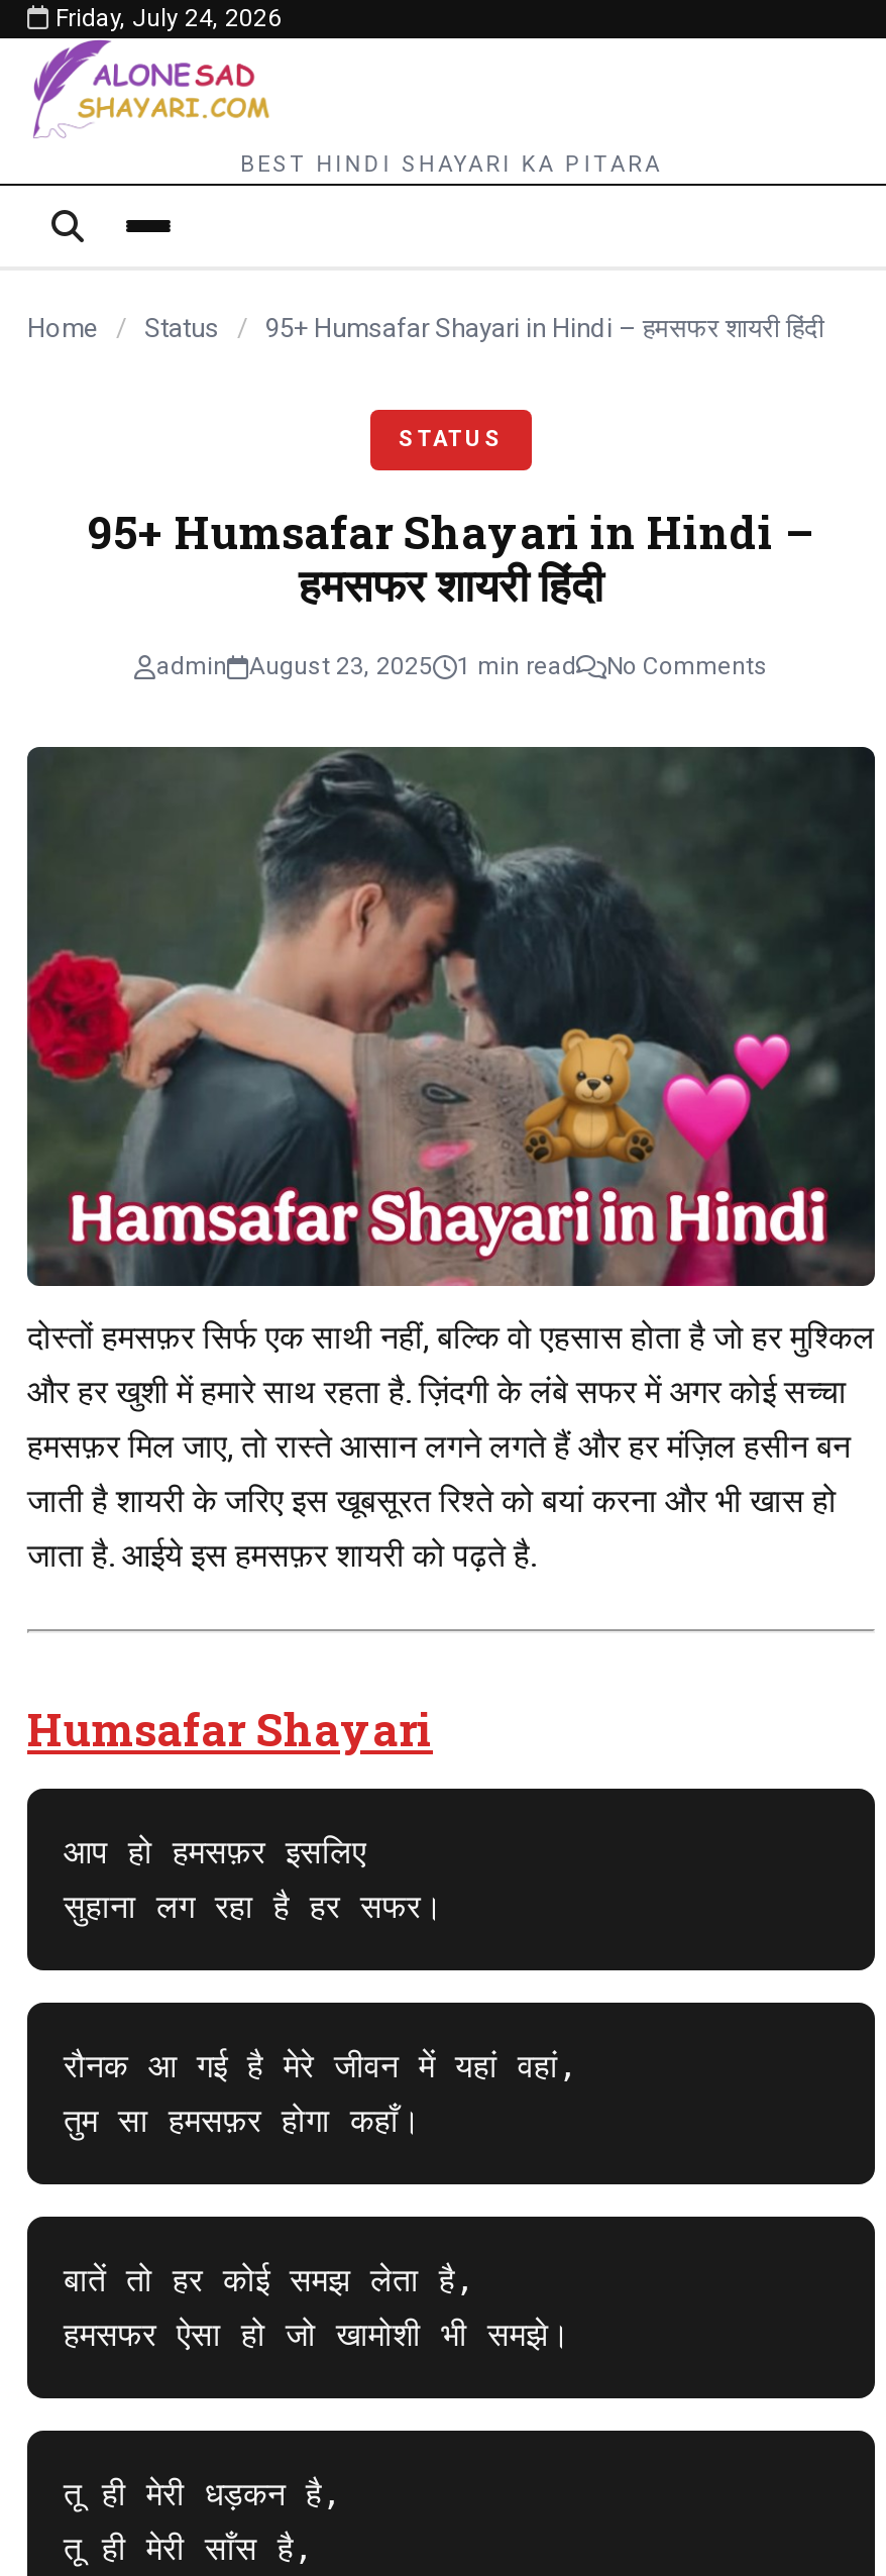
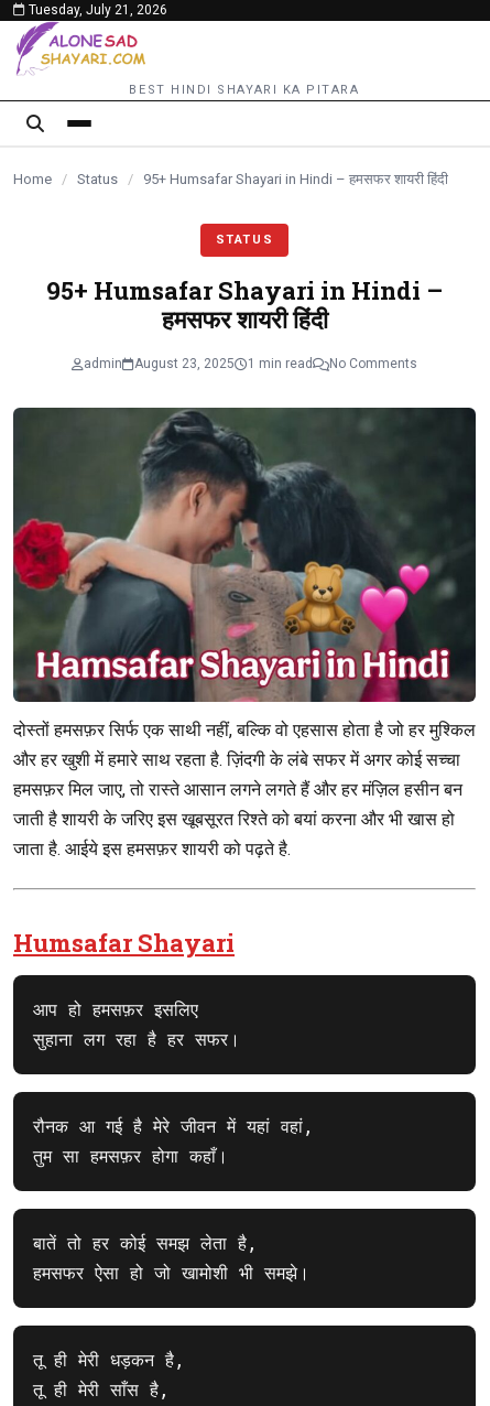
[49,4,282,32] Friday, July 24, 2026 -> [25,2,167,18] Tuesday, July 21, 2026

